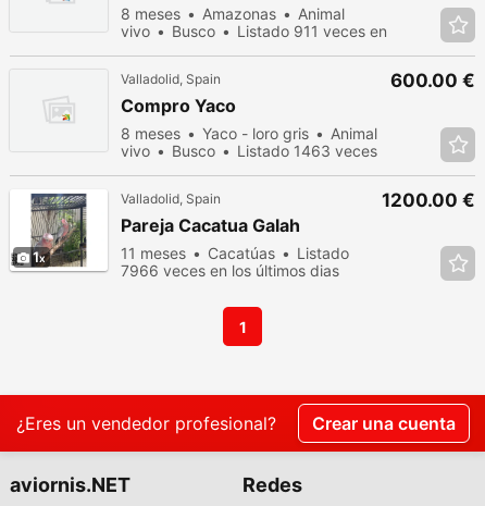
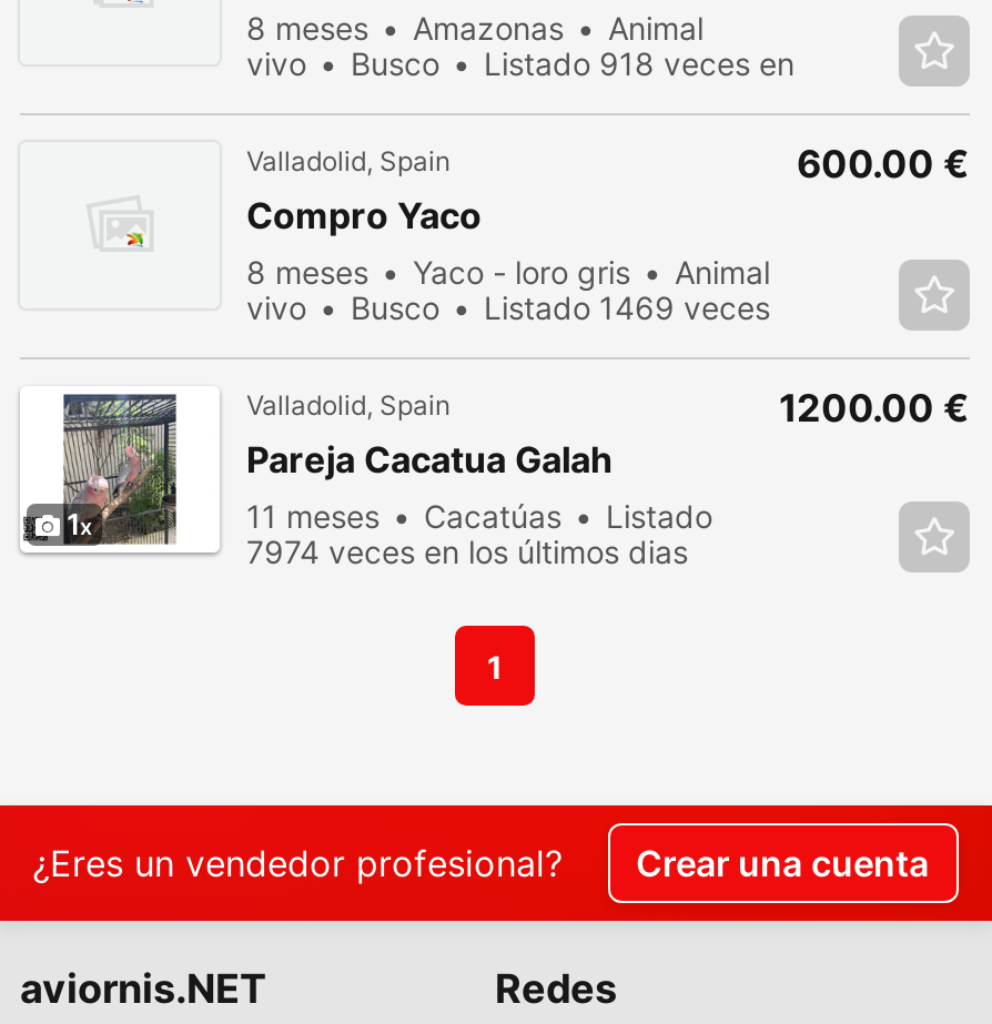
[237,22,387,40] Listado 911 veces en -> [484,44,794,82] Listado 918 veces en
[237,141,377,160] Listado 1463 veces -> [484,288,770,326] Listado 1469 veces
[121,261,339,280] 7966 veces en los últimos dias -> [246,533,688,570] 7974 veces en los últimos dias

